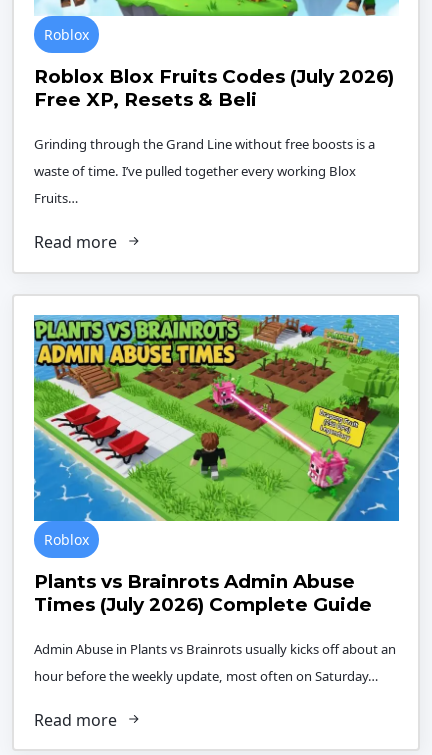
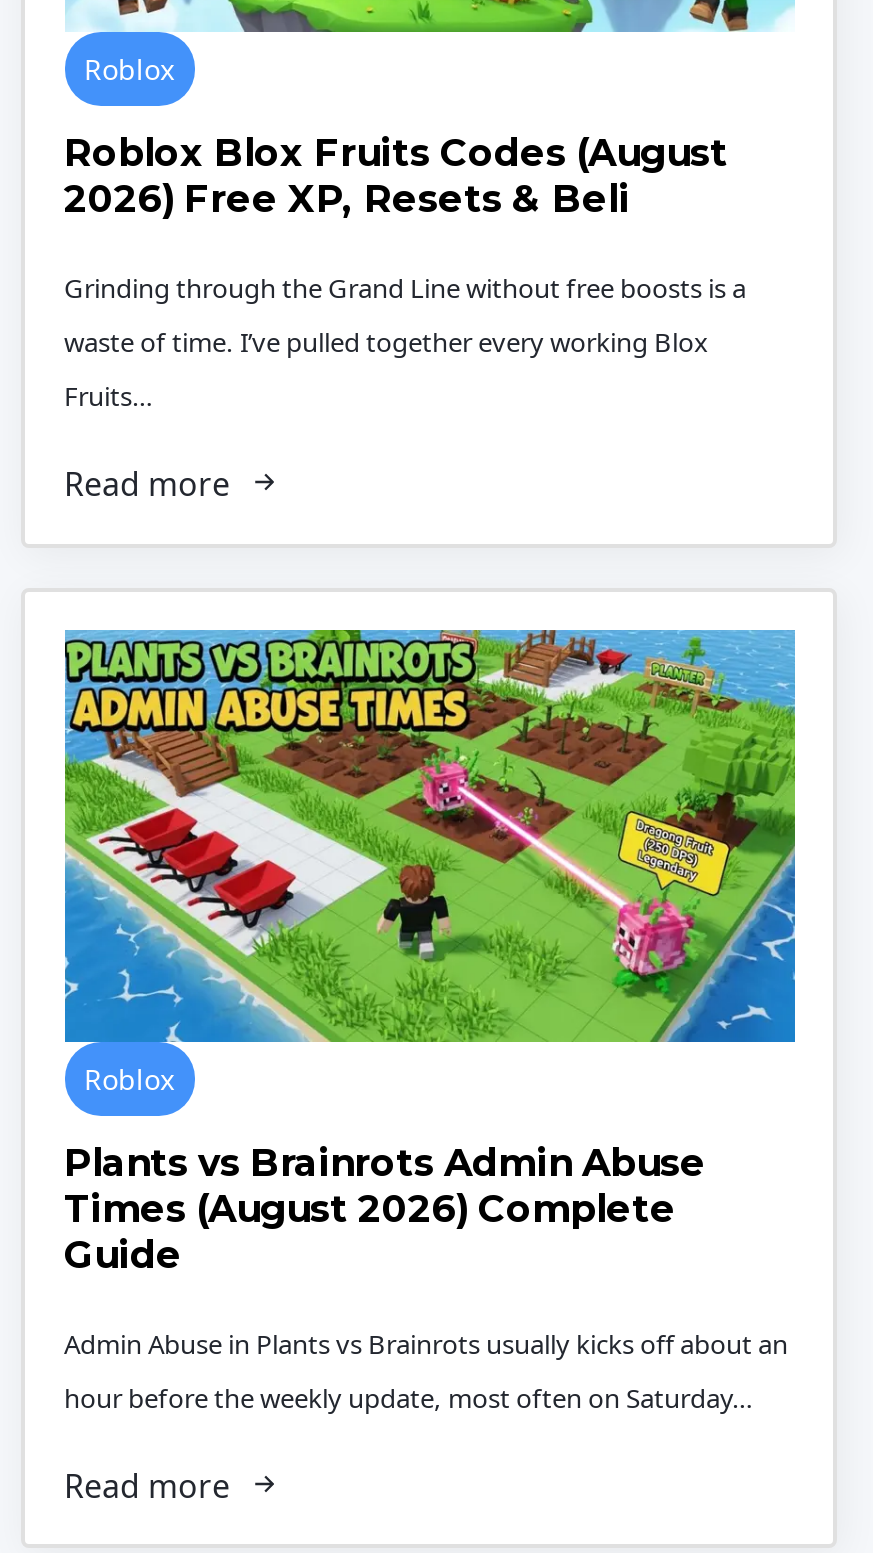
[33,65,393,111] Roblox Blox Fruits Codes (July 2026) | Free XP, Resets & Beli -> [64,131,728,223] Roblox Blox Fruits Codes (August | 2026) Free XP, Resets & Beli
[33,593,371,616] Times (July 2026) Complete Guide -> [64,1185,676,1277] Times (August 2026) Complete | Guide

